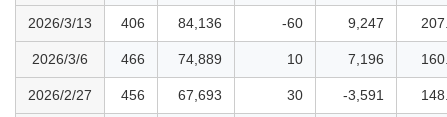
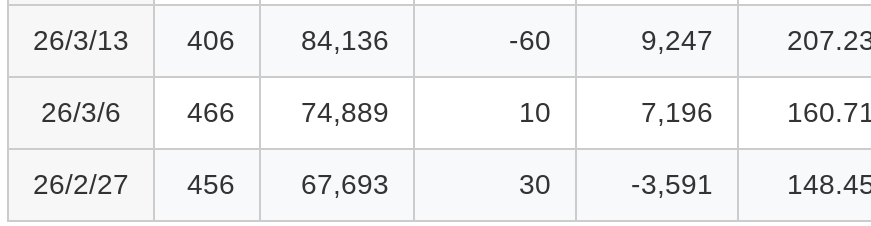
[28,15,145,31] 2026/3/13 406 -> [33,24,235,56] 26/3/13 406
[32,51,88,67] 2026/3/6 -> [41,96,121,128] 26/3/6
[28,87,145,103] 2026/2/27 456 -> [33,168,235,200] 26/2/27 456

